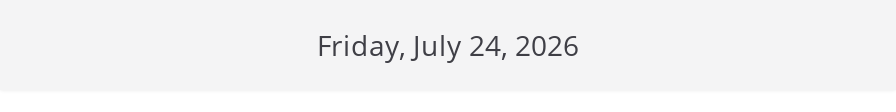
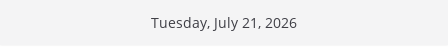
[317,26,579,64] Friday, July 24, 2026 -> [151,13,297,32] Tuesday, July 21, 2026

